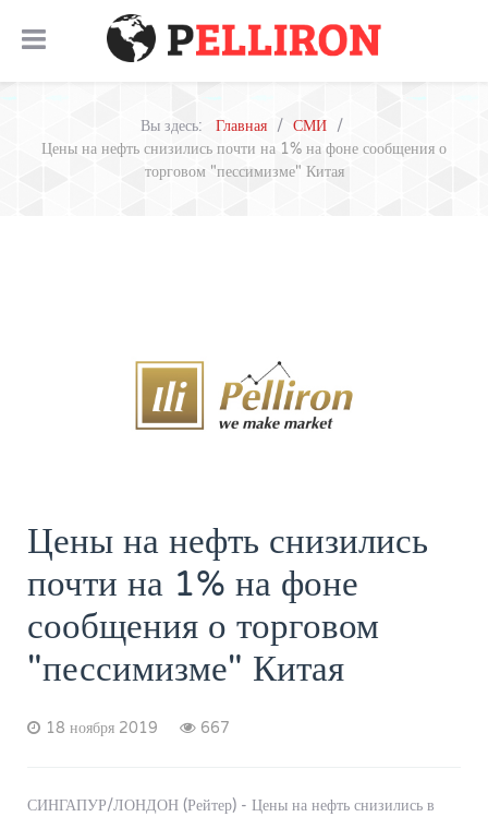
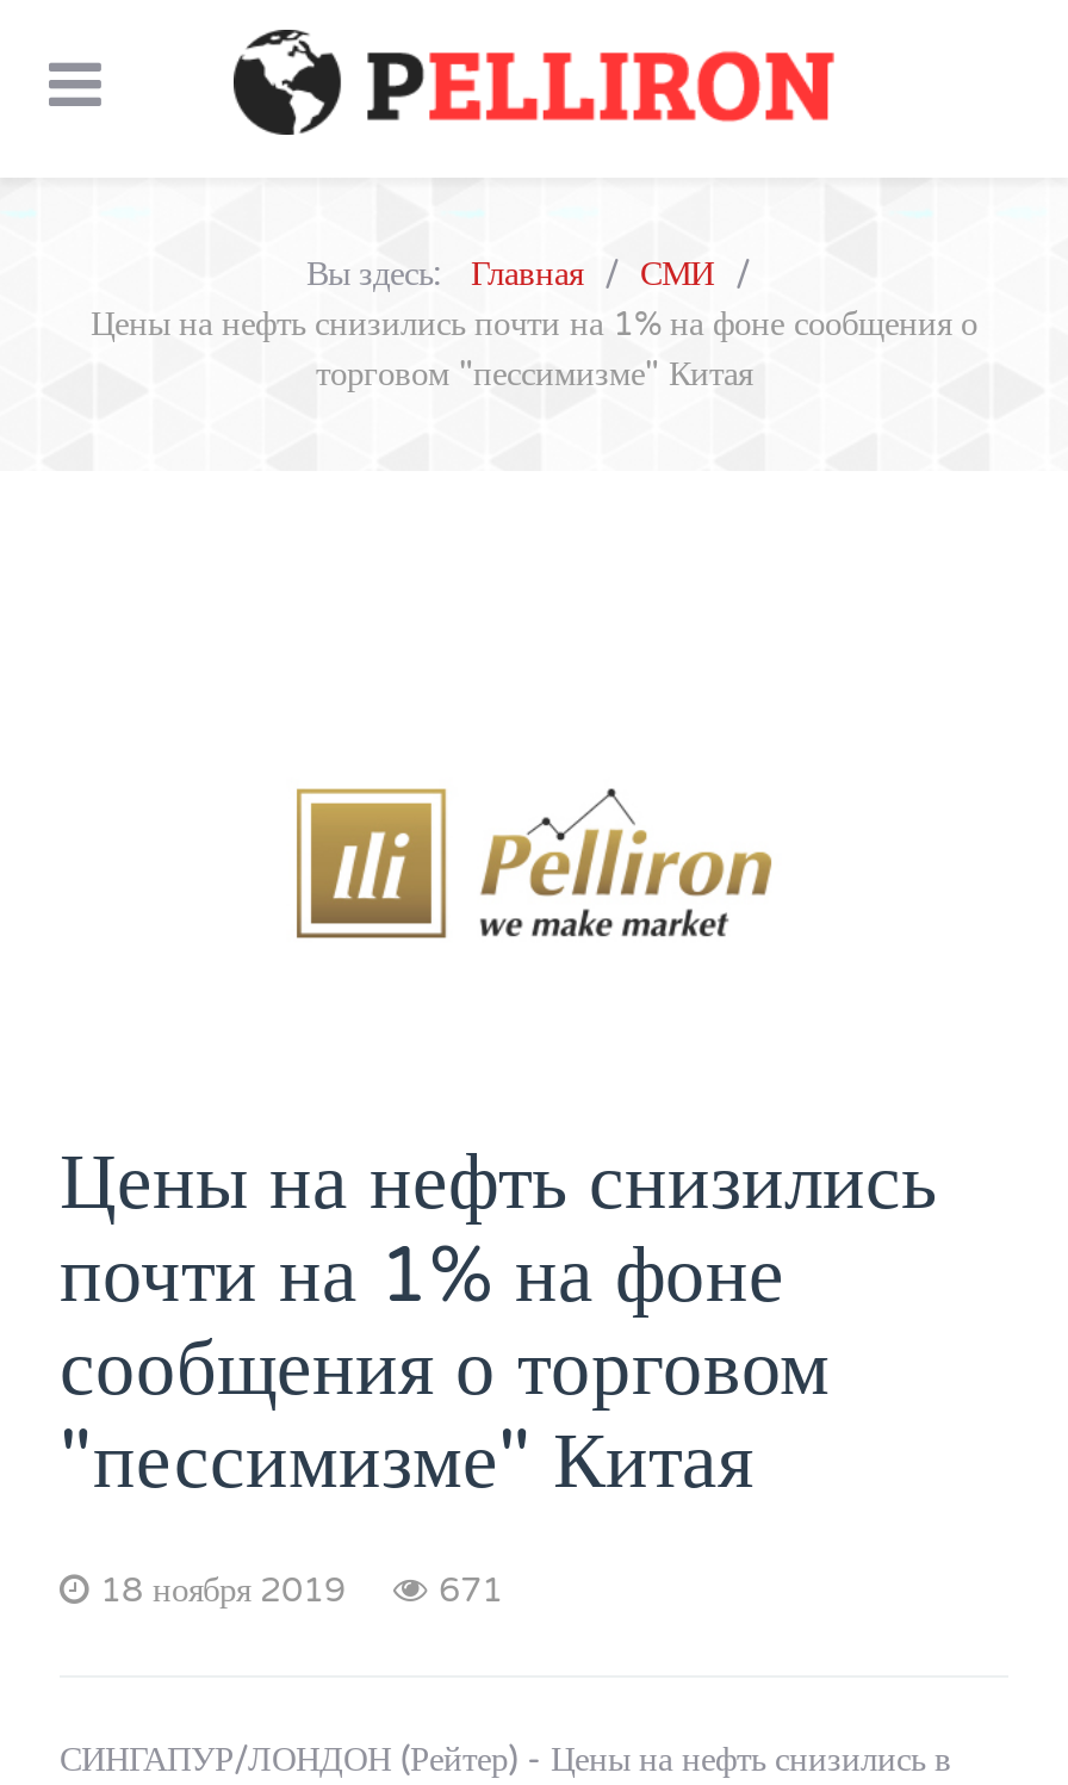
[200,718,230,737] 667 -> [439,1569,503,1610] 671

